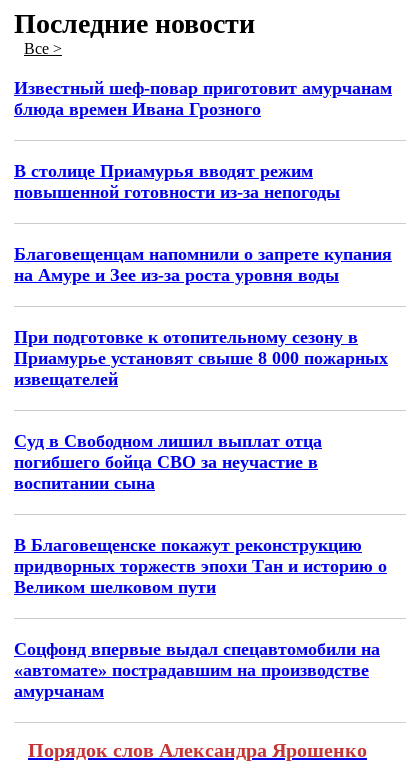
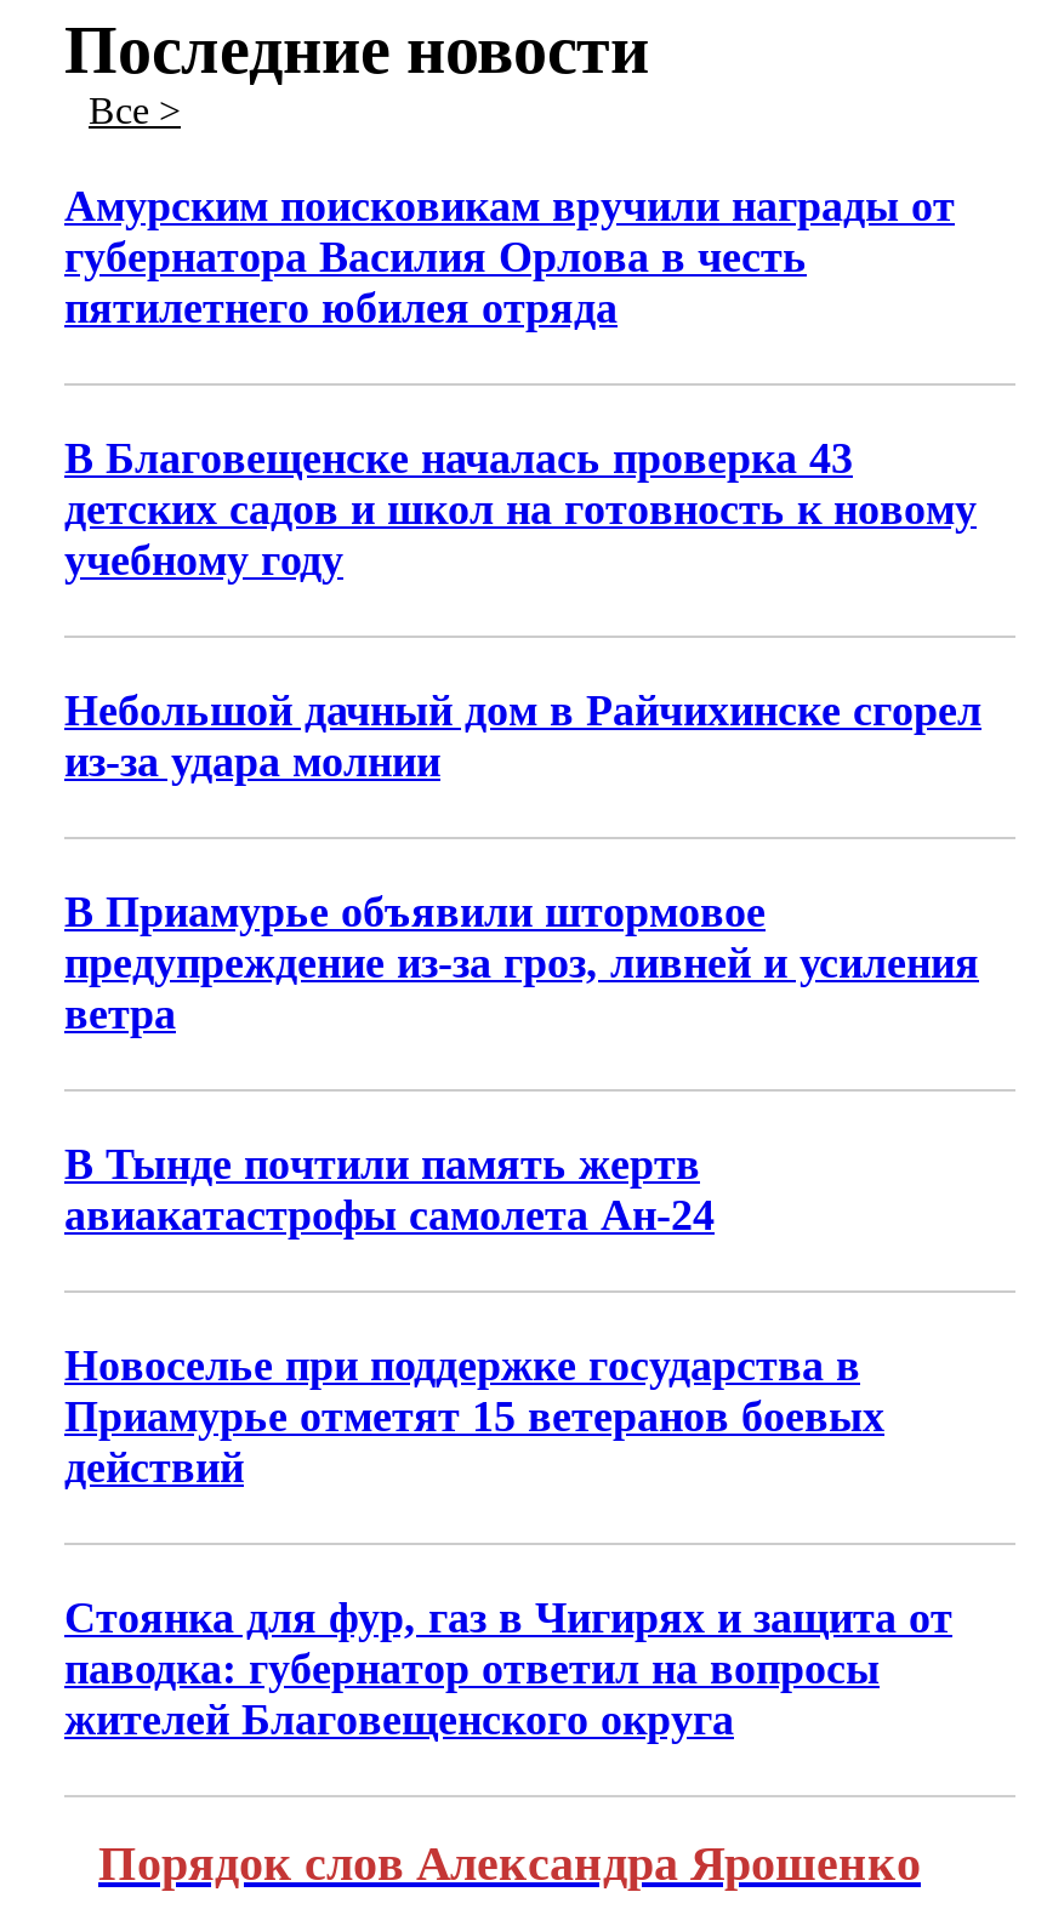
[14,78,392,119] Известный шеф-повар приготовит амурчанам | блюда времен Ивана Грозного -> [64,183,955,333] Амурским поисковикам вручили награды от | губернатора Василия Орлова в честь | пятилетнего юбилея отряда
[14,161,340,202] В столице Приамурья вводят режим | повышенной готовности из-за непогоды -> [64,435,977,585] В Благовещенске началась проверка 43 | детских садов и школ на готовность к новому | учебному году
[14,244,392,285] Благовещенцам напомнили о запрете купания | на Амуре и Зее из-за роста уровня воды -> [64,687,981,787] Небольшой дачный дом в Райчихинске сгорел | из-за удара молнии
[14,327,388,389] При подготовке к отопительному сезону в | Приамурье установят свыше 8 000 пожарных | извещателей -> [64,889,979,1039] В Приамурье объявили штормовое | предупреждение из-за гроз, ливней и усиления | ветра
[14,431,322,493] Суд в Свободном лишил выплат отца | погибшего бойца СВО за неучастие в | воспитании сына -> [64,1141,715,1240] В Тынде почтили память жертв | авиакатастрофы самолета Ан-24
[14,535,387,597] В Благовещенске покажут реконструкцию | придворных торжеств эпохи Тан и историю о | Великом шелковом пути -> [64,1342,884,1493] Новоселье при поддержке государства в | Приамурье отметят 15 ветеранов боевых | действий
[14,639,380,701] Соцфонд впервые выдал спецавтомобили на | «автомате» пострадавшим на производстве | амурчанам -> [64,1594,952,1745] Стоянка для фур, газ в Чигирях и защита от | паводка: губернатор ответил на вопросы | жителей Благовещенского округа

